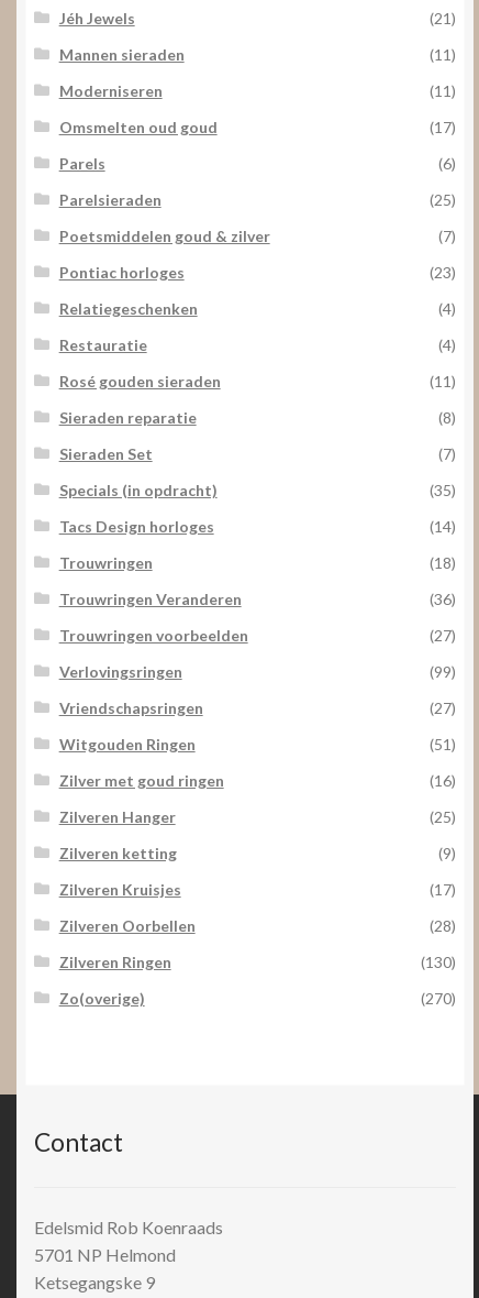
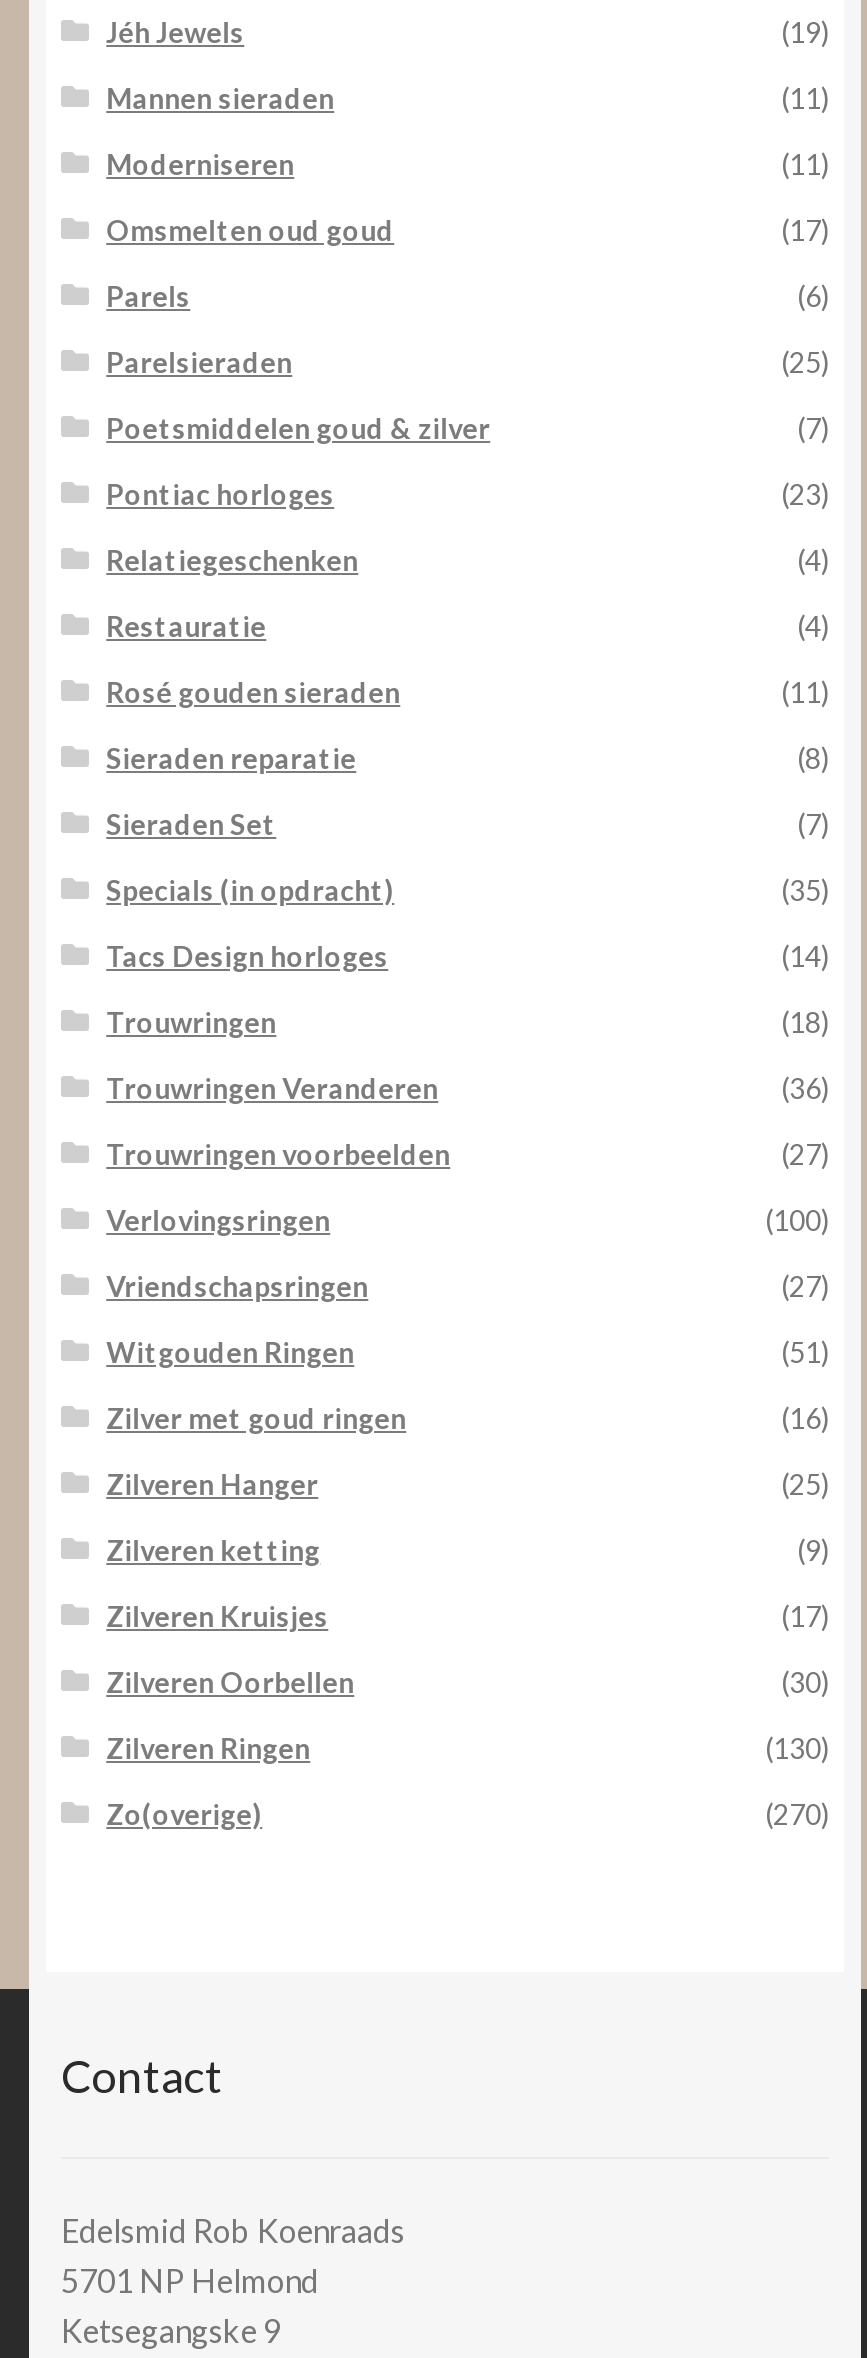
[430,9,456,28] (21) -> [781,15,829,49] (19)
[430,662,456,681] (99) -> [765,1203,829,1237] (100)
[430,916,456,935] (28) -> [781,1665,829,1699] (30)

